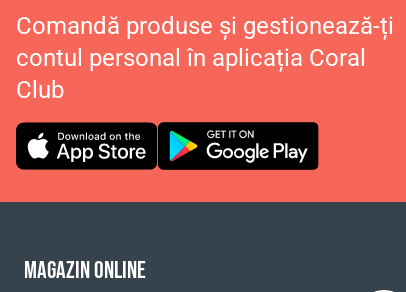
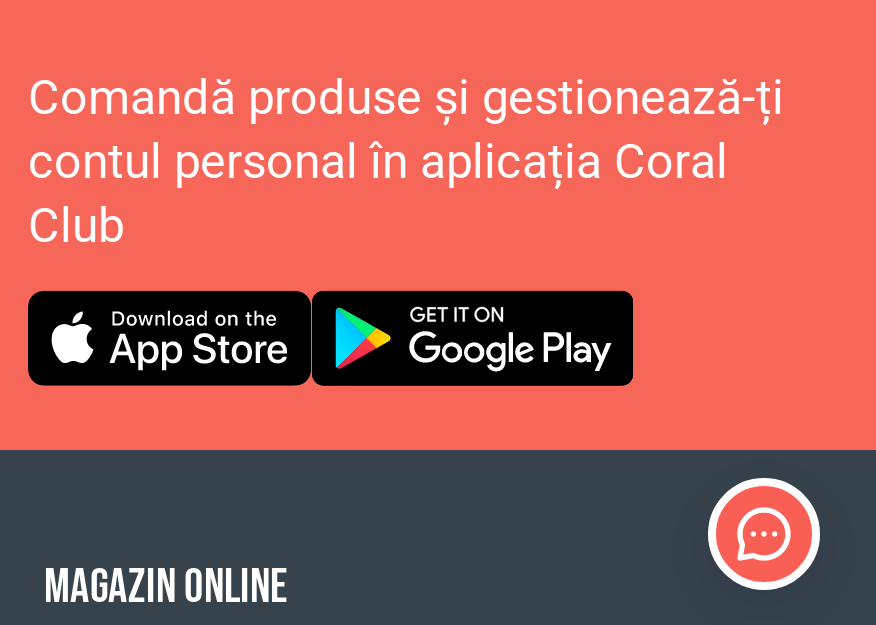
none -> [706,476,822,592] [image]

